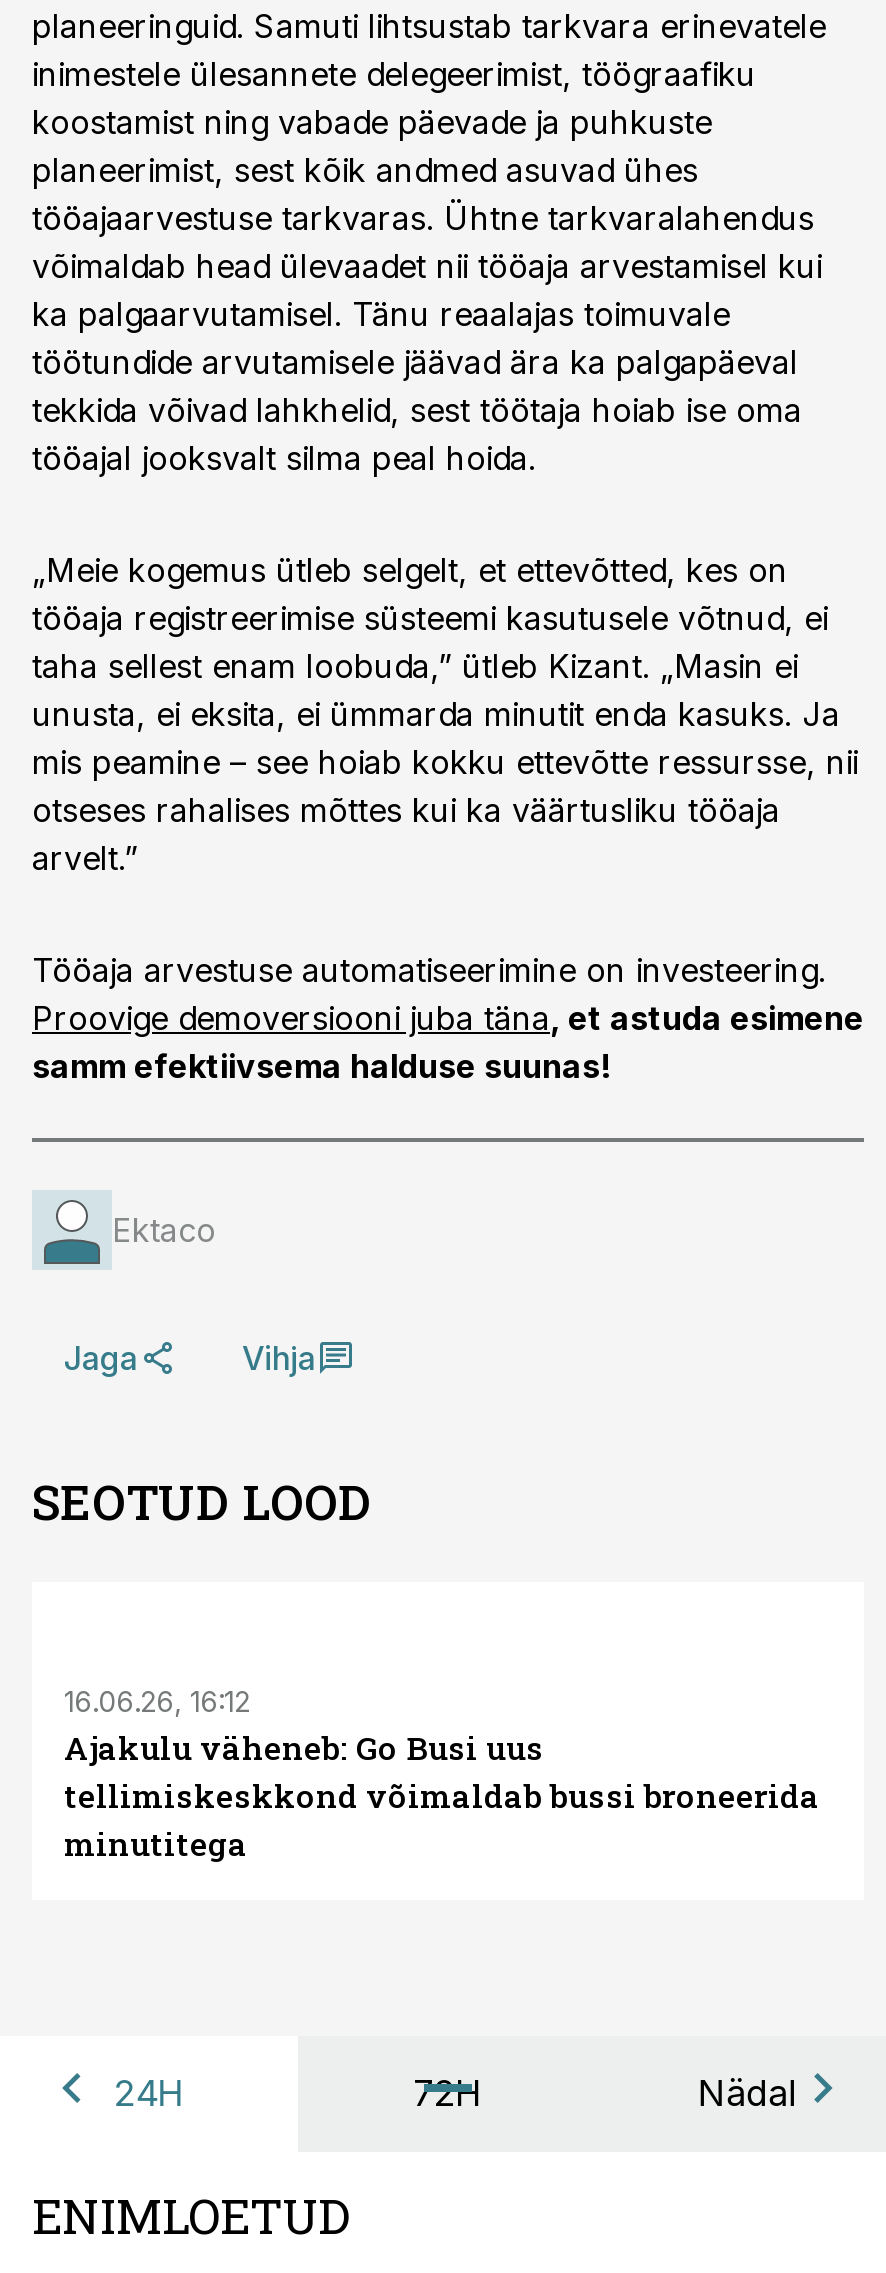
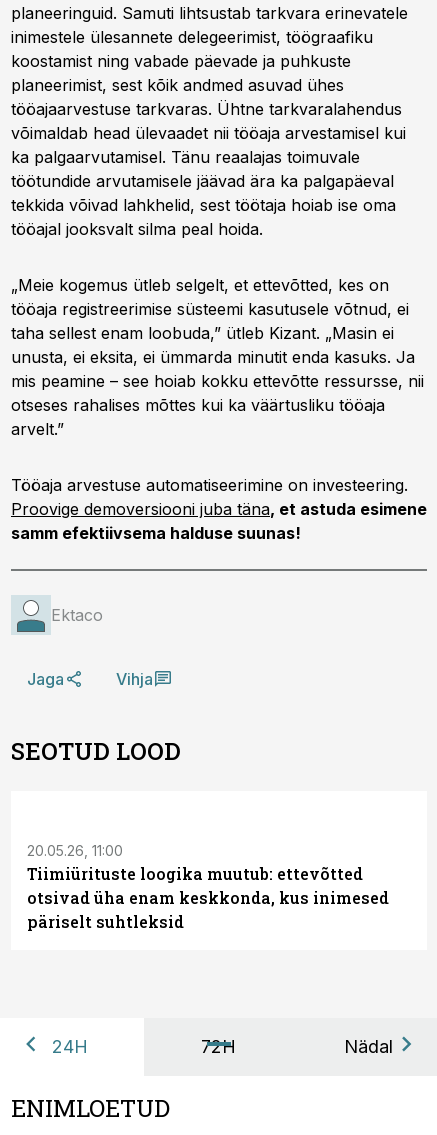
[64,1684,820,1864] 16.06.26, 16:12 | Ajakulu väheneb: Go Busi uus | tellimiskeskkond võimaldab bussi broneerida | minutitega -> [27,842,389,932] 20.05.26, 11:00 | Tiimiürituste loogika muutub: ettevõtted | otsivad üha enam keskkonda, kus inimesed | päriselt suhtleksid

